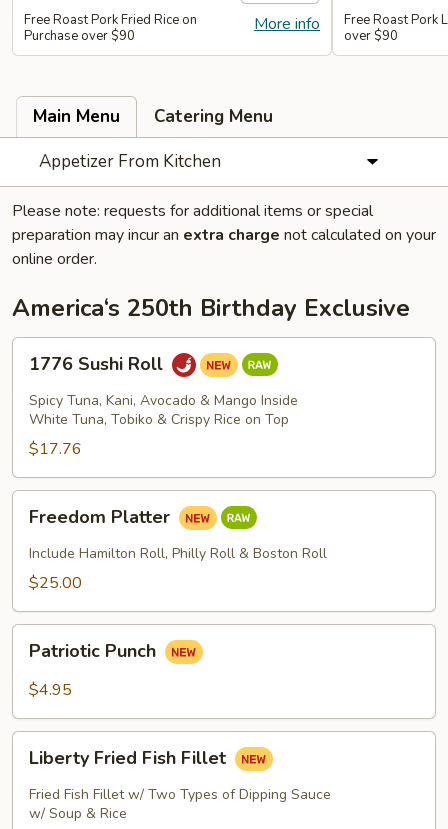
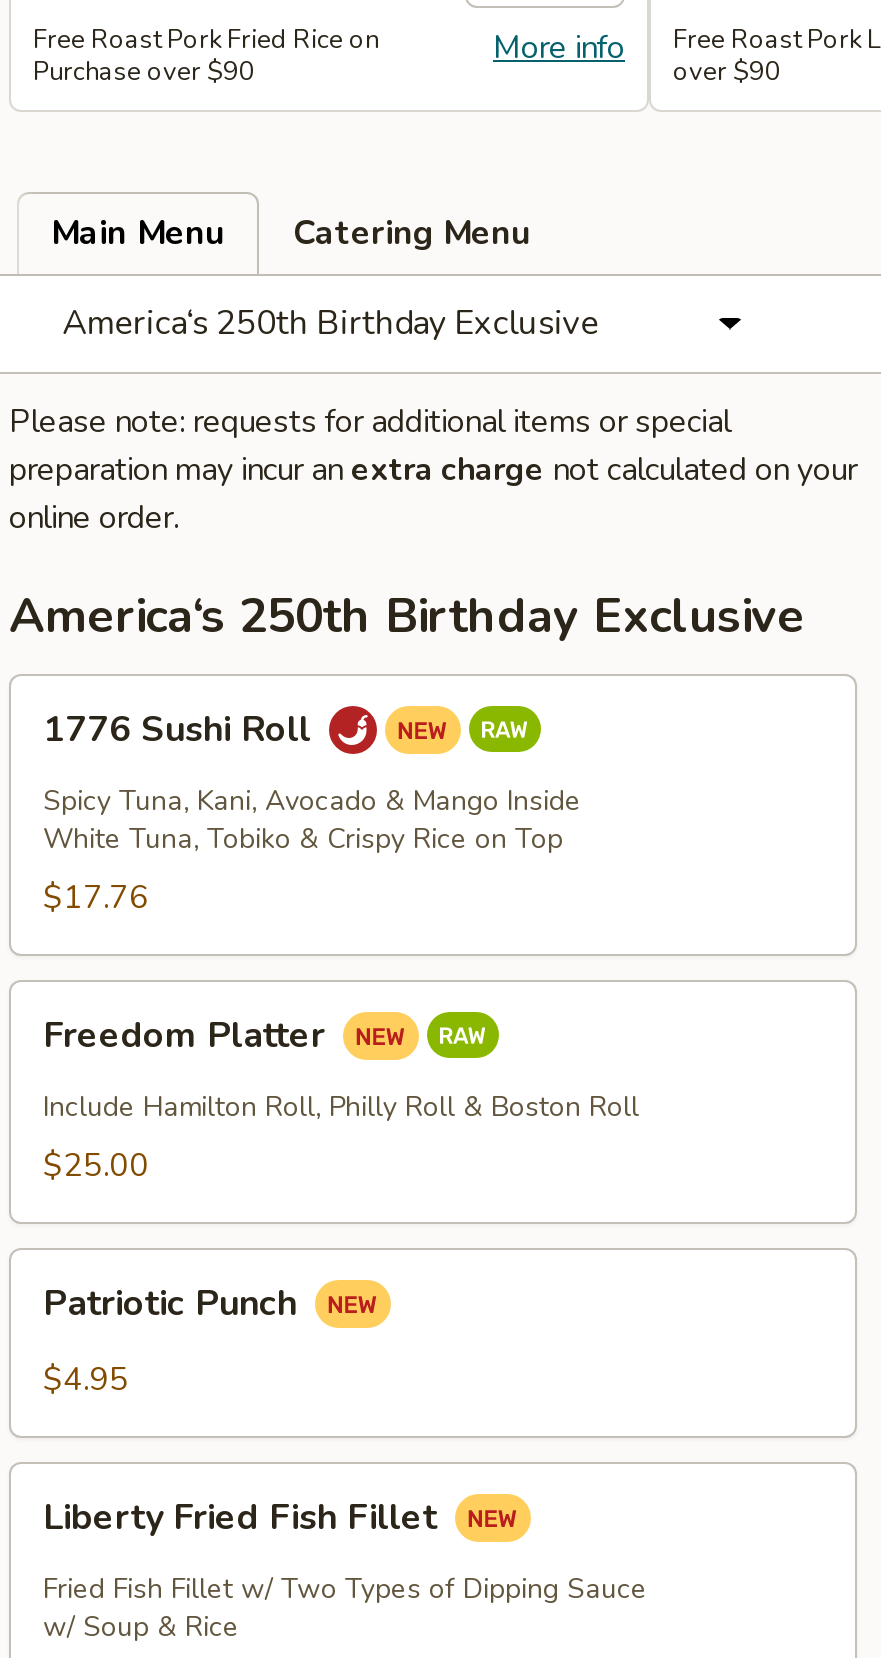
[39,150,221,173] Appetizer From Kitchen -> [62,300,598,346] America‘s 250th Birthday Exclusive

